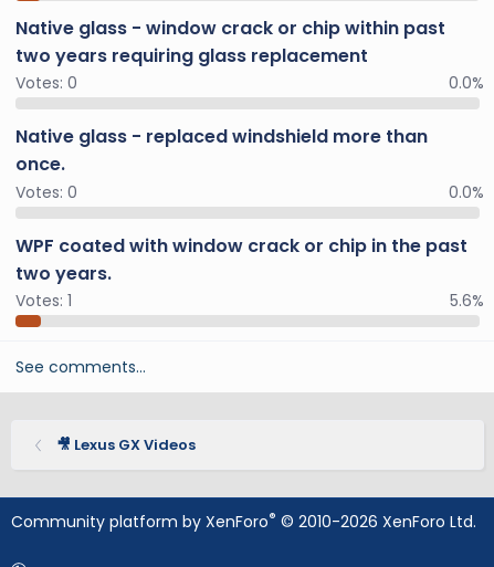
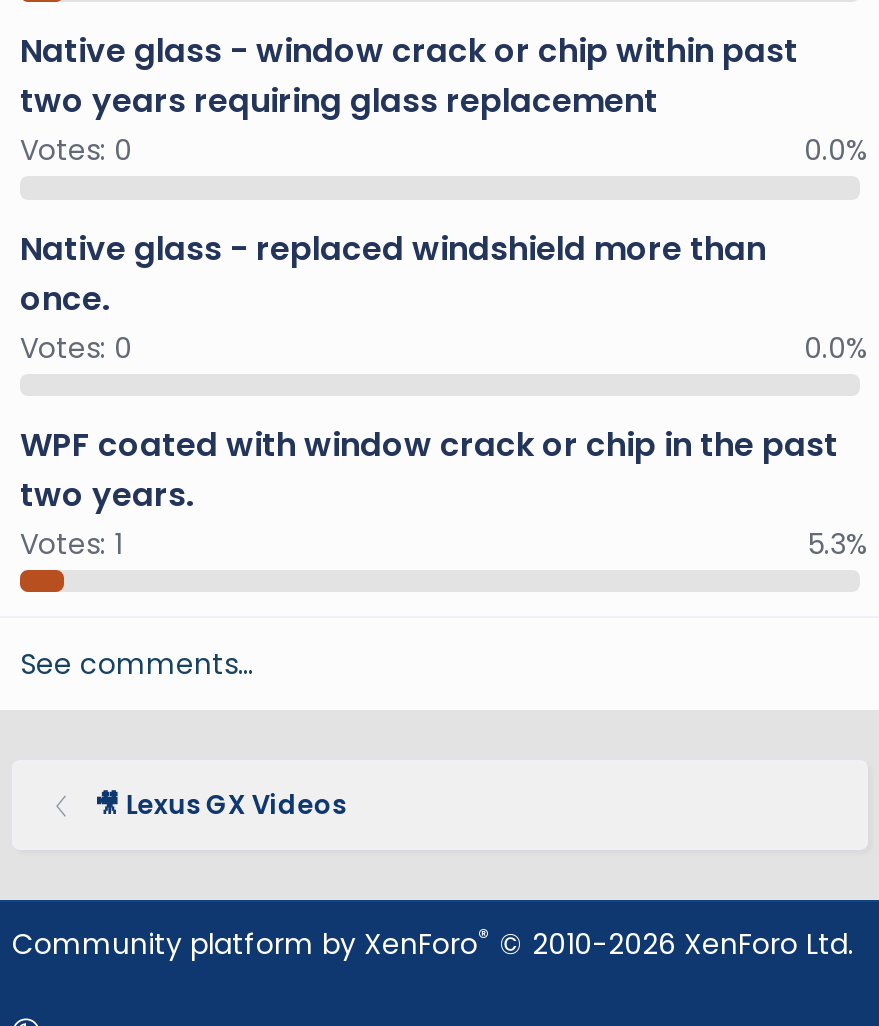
[450,290,484,312] 5.6% -> [808,524,868,564] 5.3%

